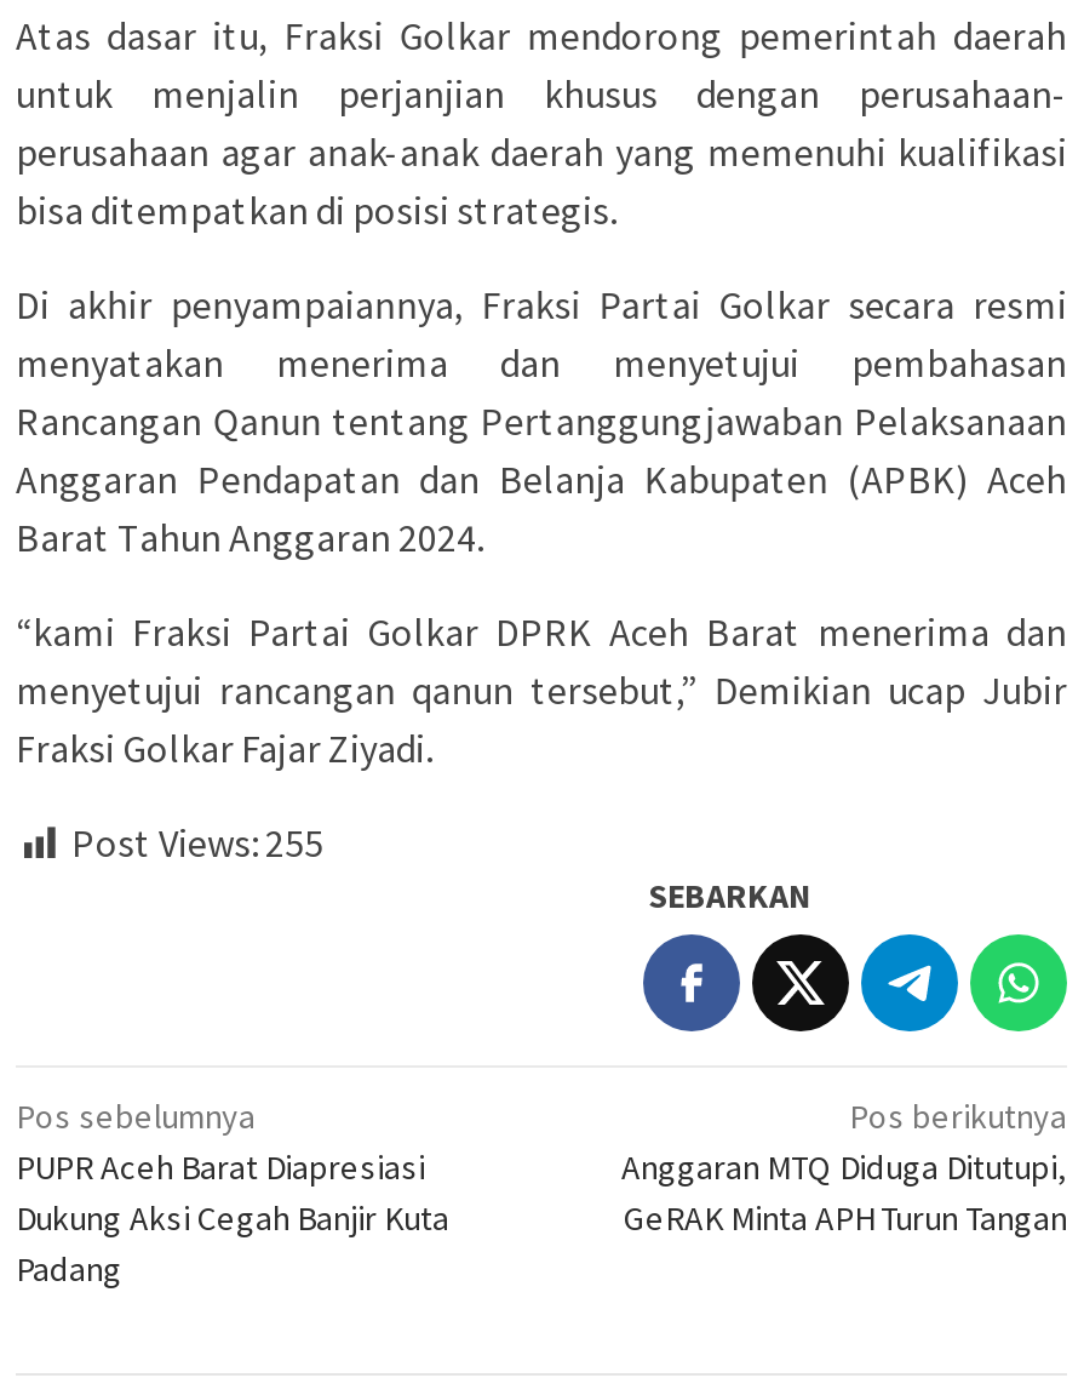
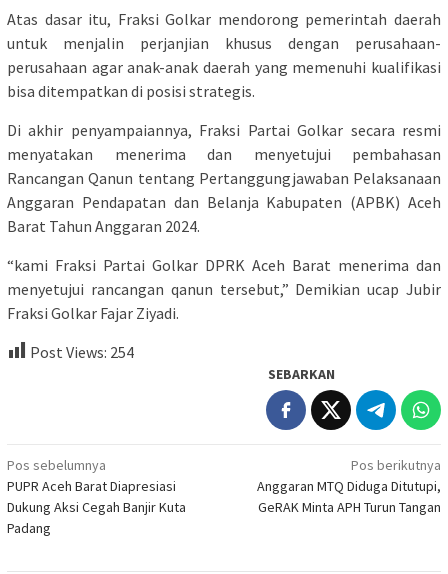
[71,818,323,866] Post Views: 255 -> [30,342,134,362] Post Views: 254

